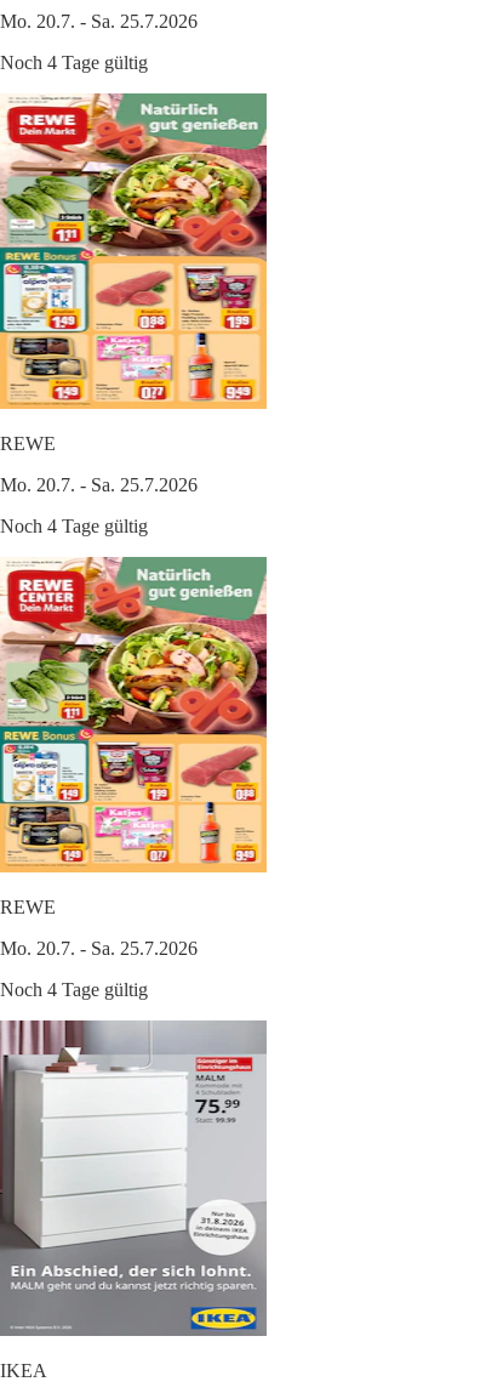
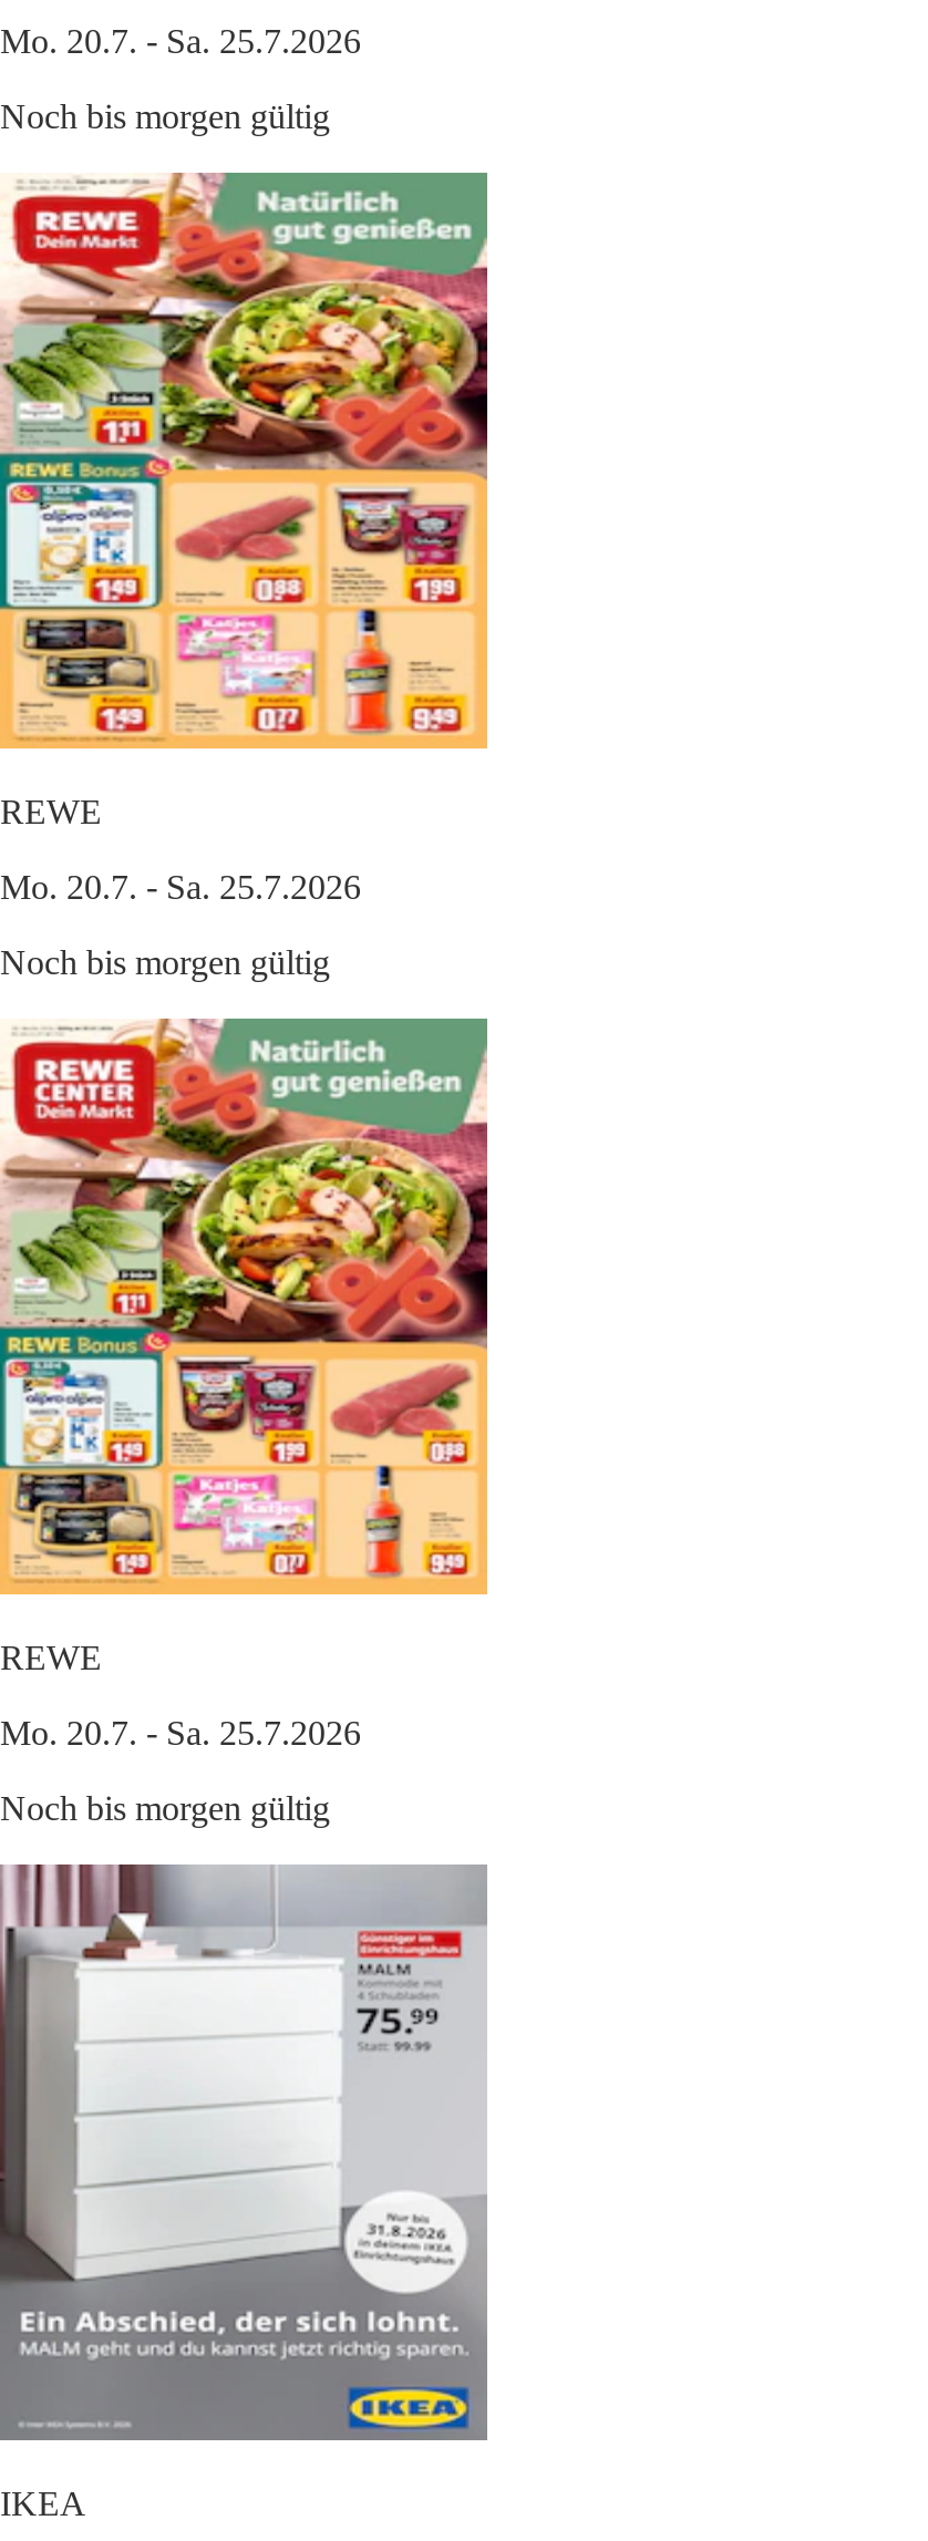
[0,52,148,72] Noch 4 Tage gültig -> [0,97,330,134] Noch bis morgen gültig
[0,515,148,536] Noch 4 Tage gültig -> [0,942,330,980] Noch bis morgen gültig
[0,979,148,999] Noch 4 Tage gültig -> [0,1788,330,1826] Noch bis morgen gültig

